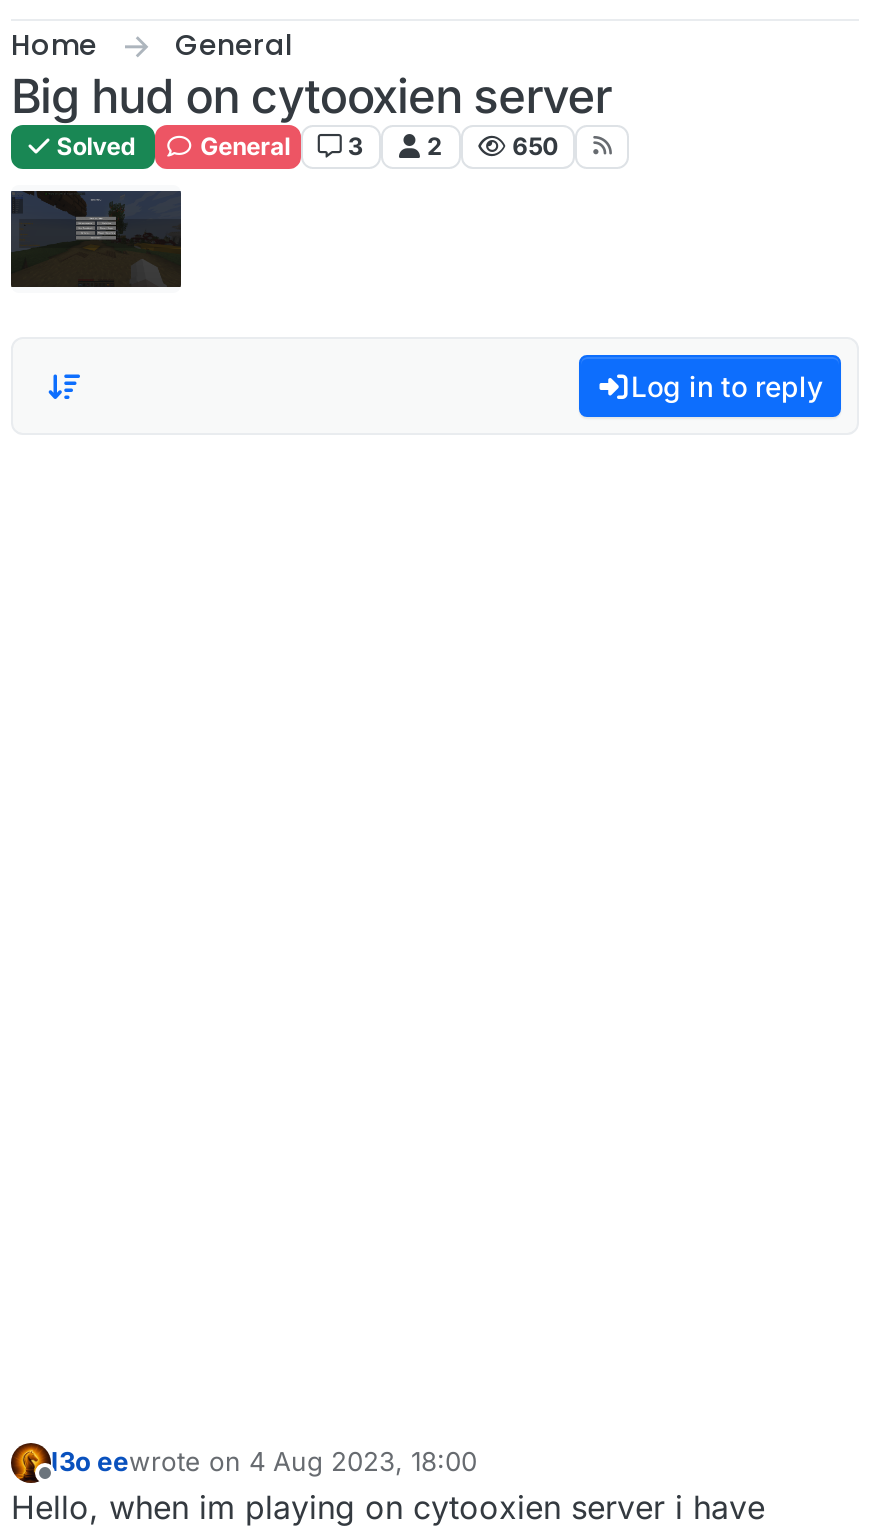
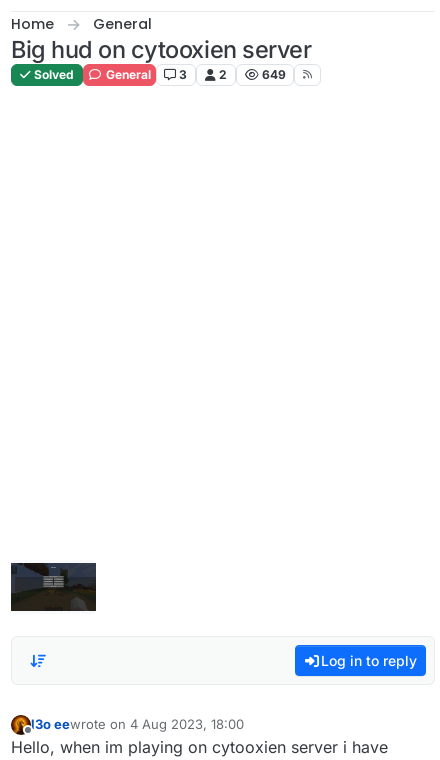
[512,131,558,161] 650 -> [262,67,286,82] 649
moved [65,195,183,287] -> [38,565,97,611]: [image]
moved [631,370,823,404] -> [321,652,417,669]: Log in to reply

